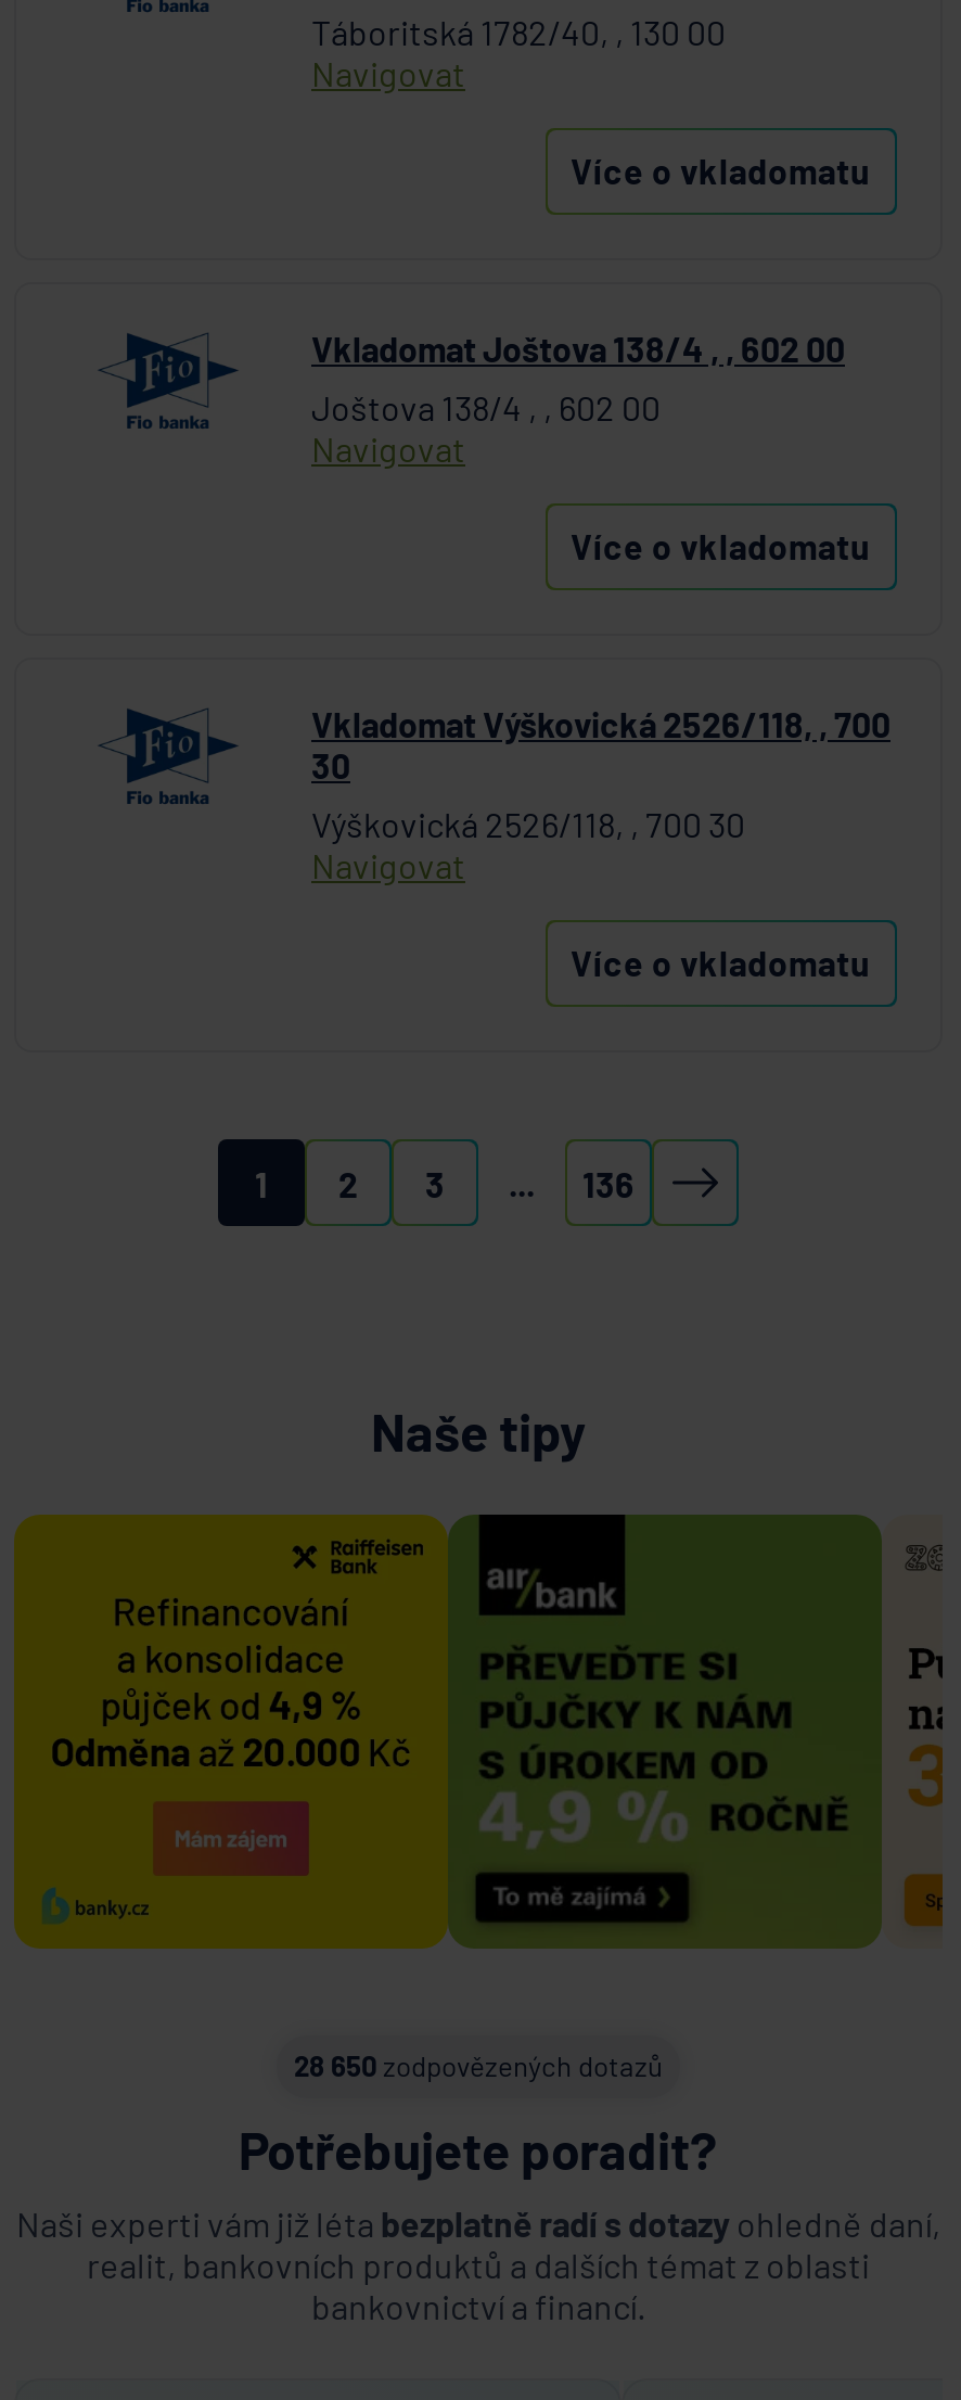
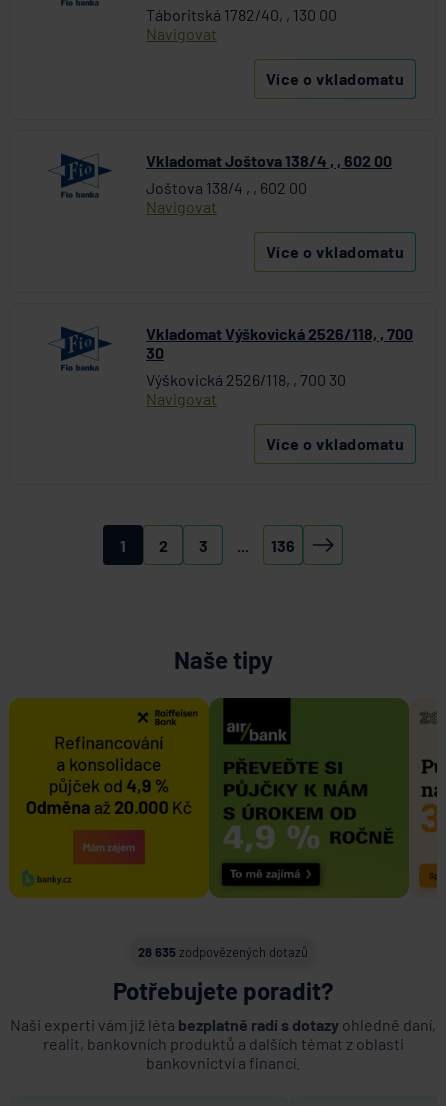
[294,2048,663,2083] 28 650 zodpovězených dotazů -> [138,944,308,960] 28 635 zodpovězených dotazů

